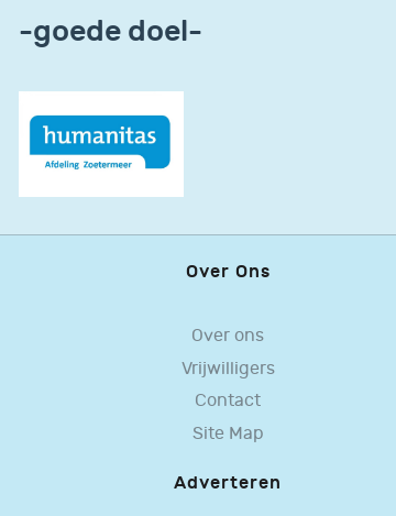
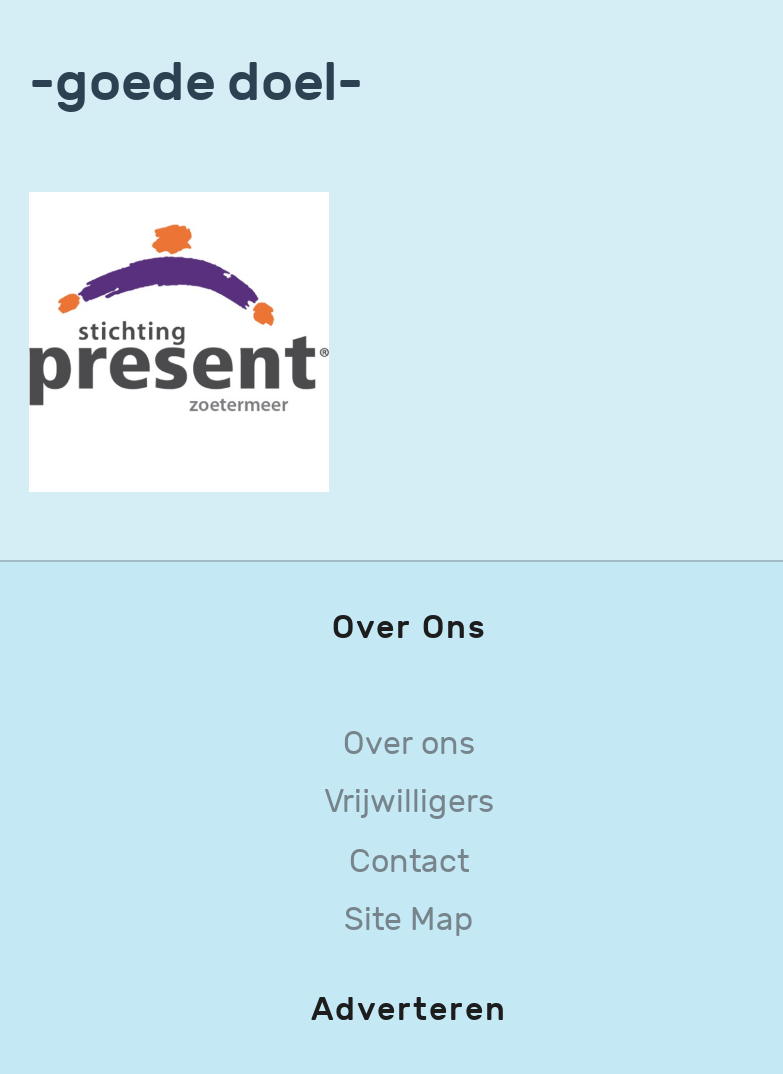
[29,109,172,171] [image] -> [27,222,331,440] [image]

